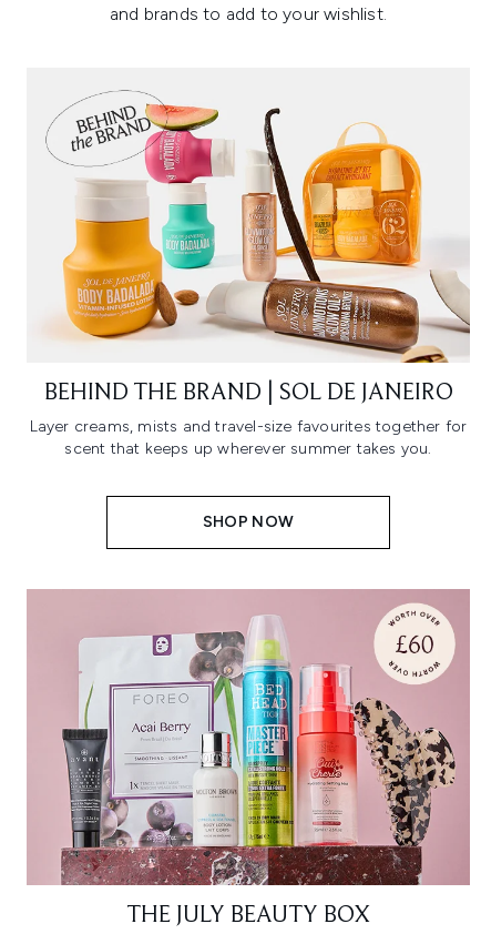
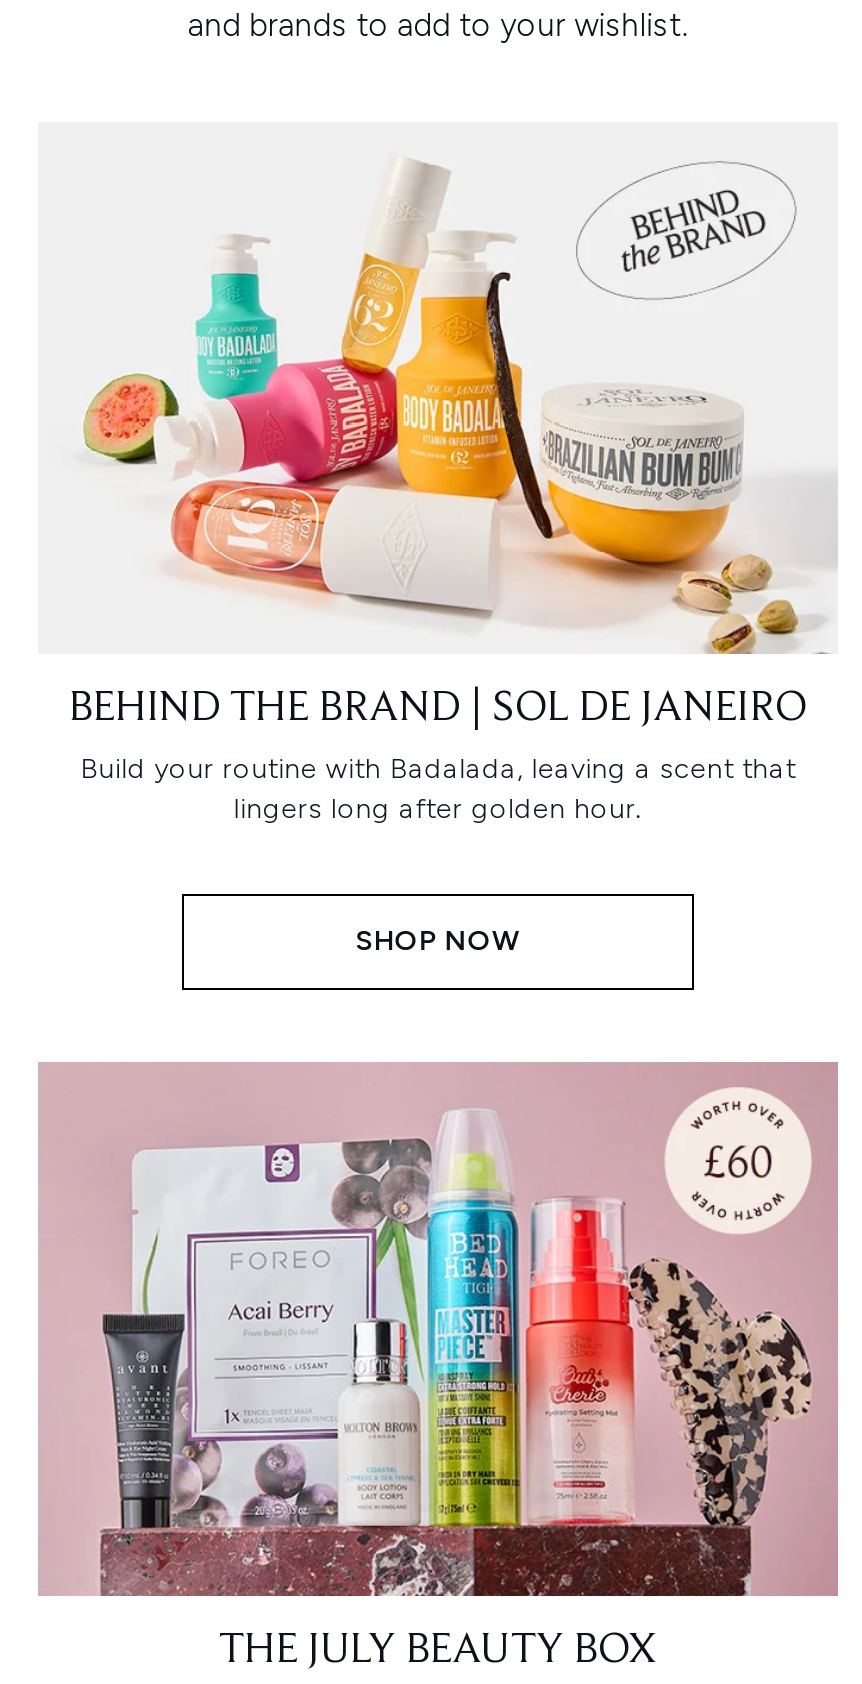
[45,90,471,364] [image] -> [82,160,838,656] [image]
[29,417,467,458] Layer creams, mists and travel-size favourites together for | scent that keeps up wherever summer takes you. -> [80,752,796,826] Build your routine with Badalada, leaving a scent that | lingers long after golden hour.

